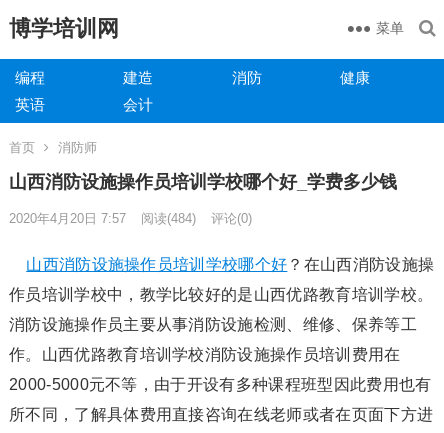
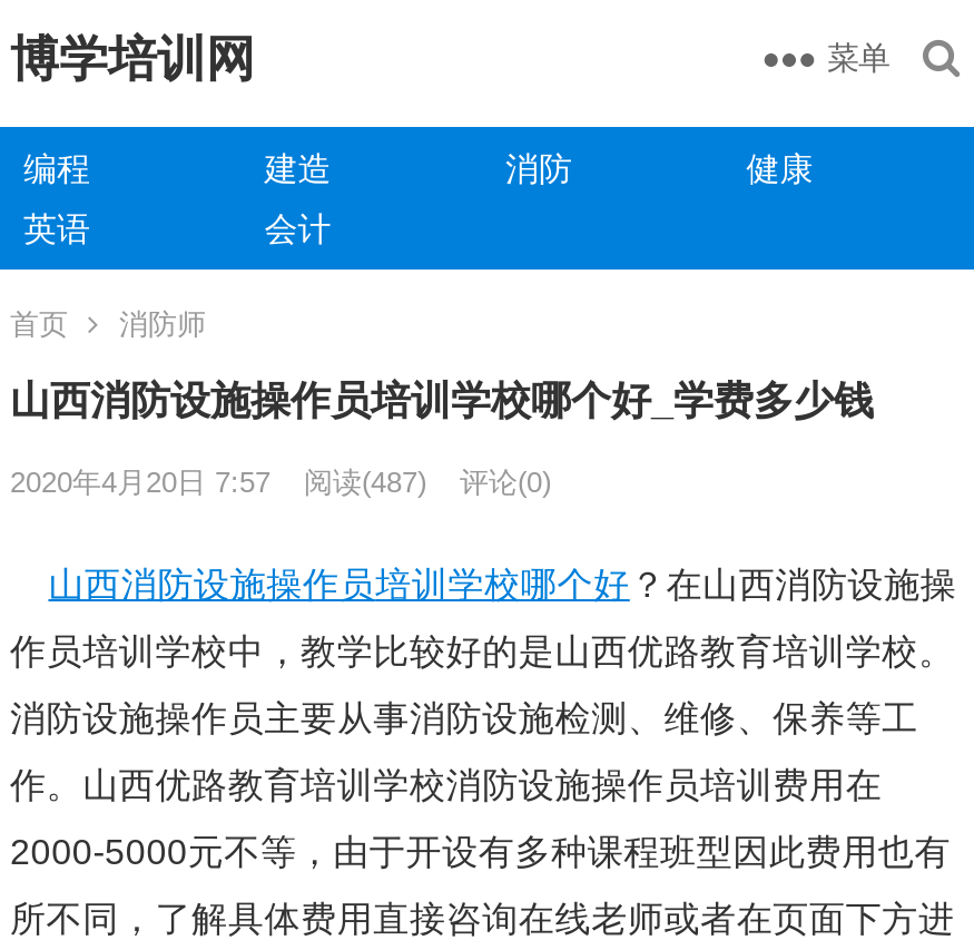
[9,211,252,226] 2020年4月20日 7:57 阅读(484) 评论(0) -> [10,466,551,499] 2020年4月20日 7:57 阅读(487) 评论(0)

